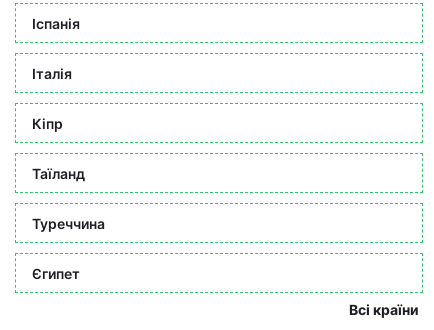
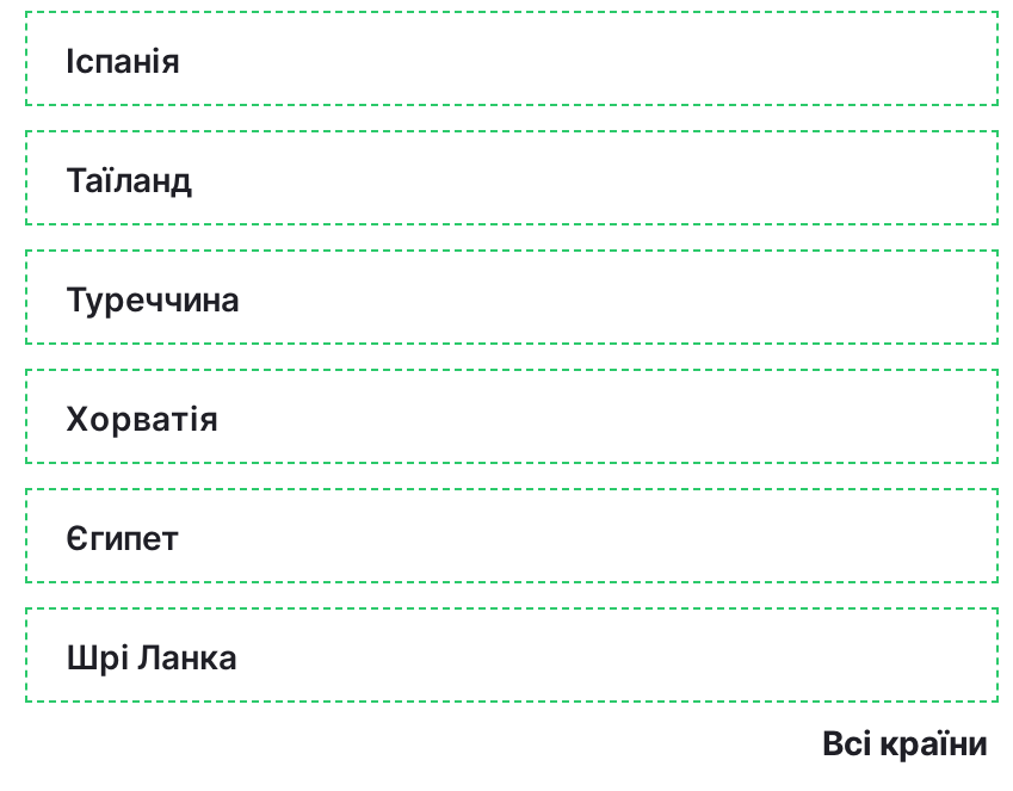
[32,64,72,131] Італія | Кіпр -> none
moved [32,164,105,231] -> [66,157,240,317]: Таїланд | Туреччина
none -> [66,396,218,437] Хорватія
moved [32,264,80,281] -> [66,515,180,556]: Єгипет
none -> [66,635,237,675] Шрі Ланка

